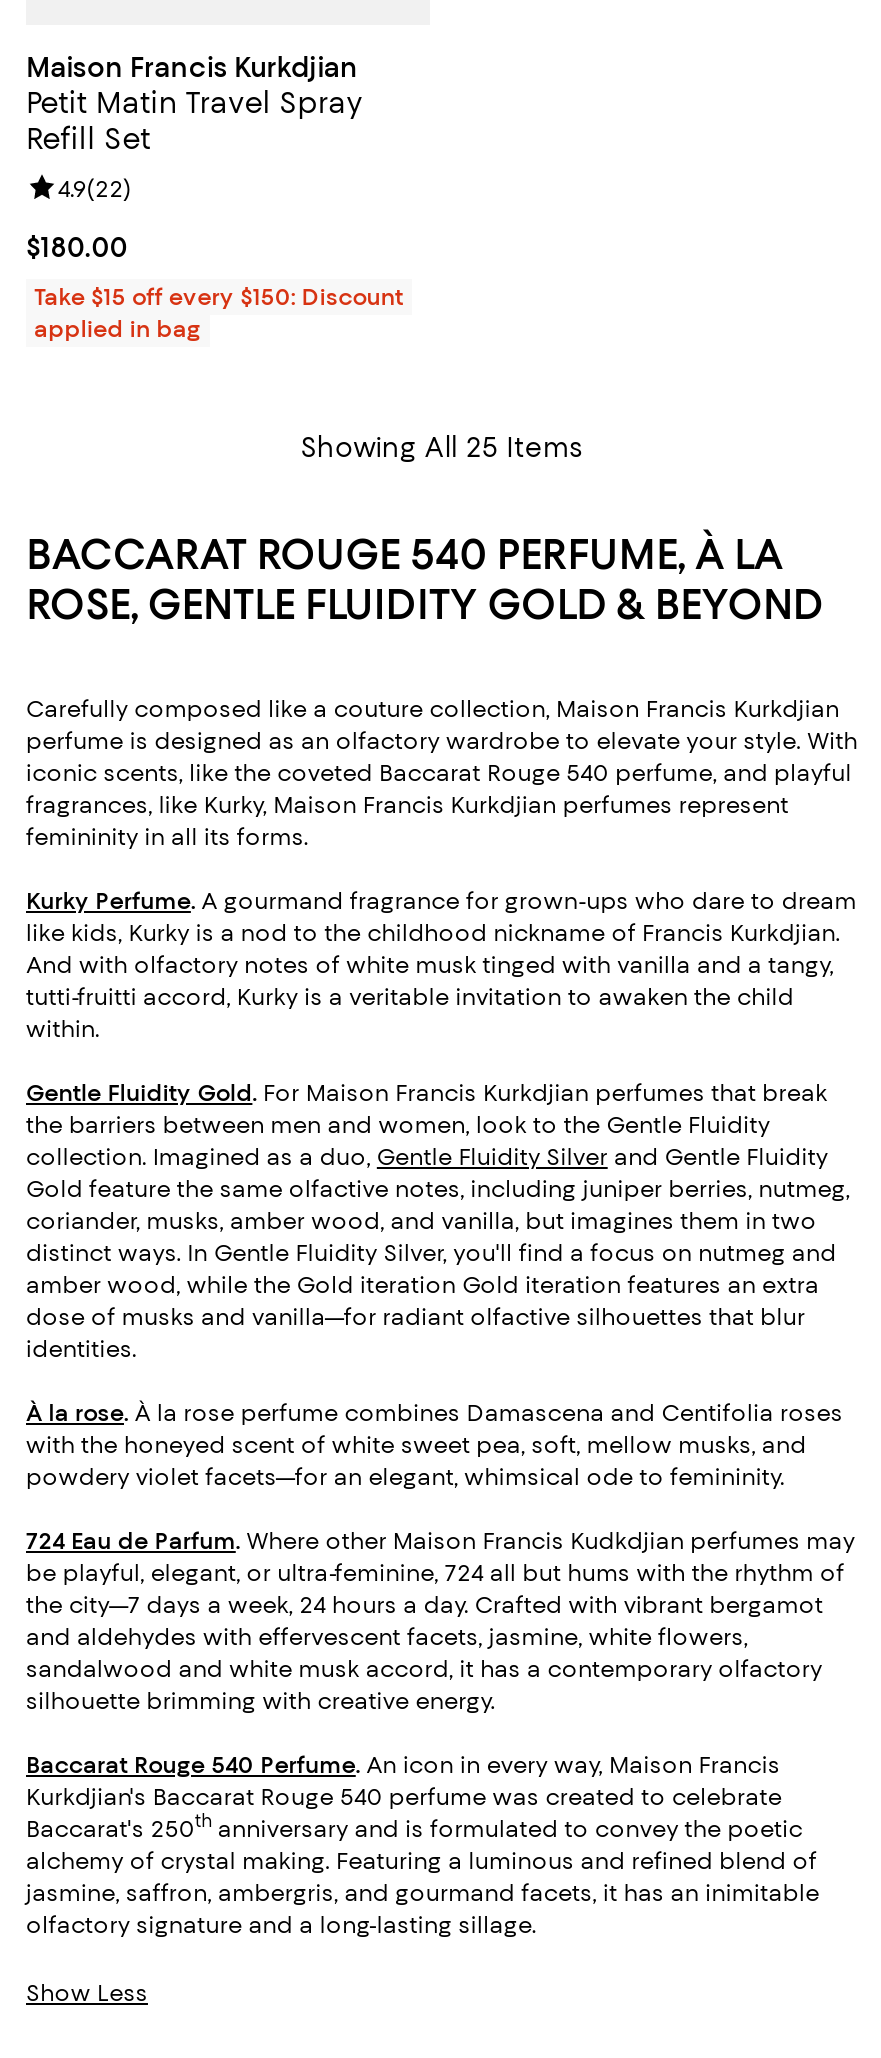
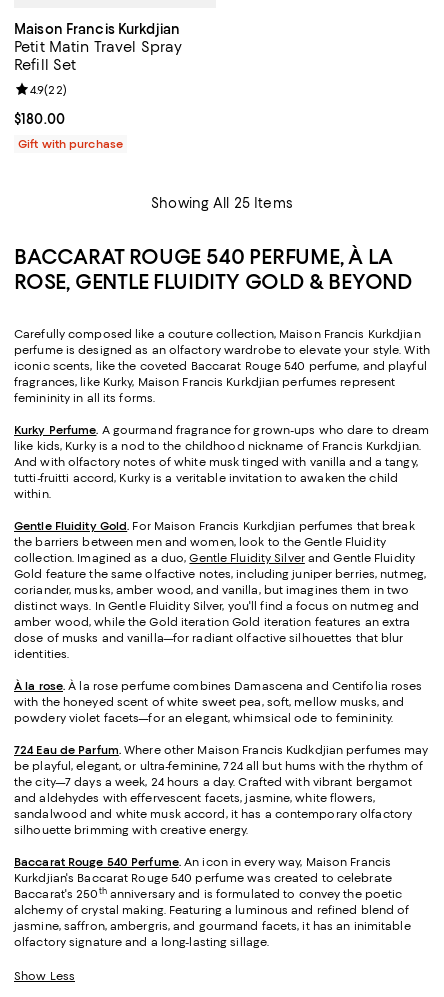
[34,282,403,342] Take $15 off every $150: Discount | applied in bag -> [18,137,123,151] Gift with purchase

